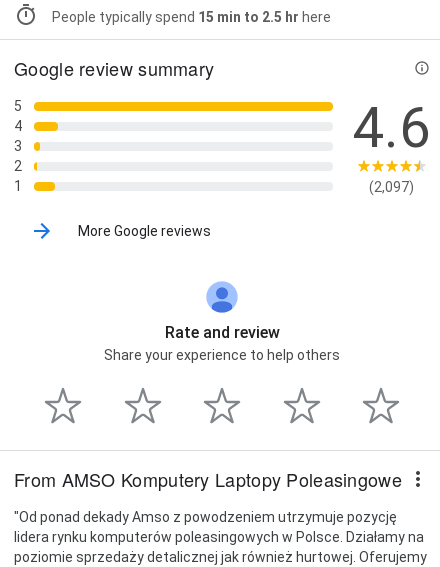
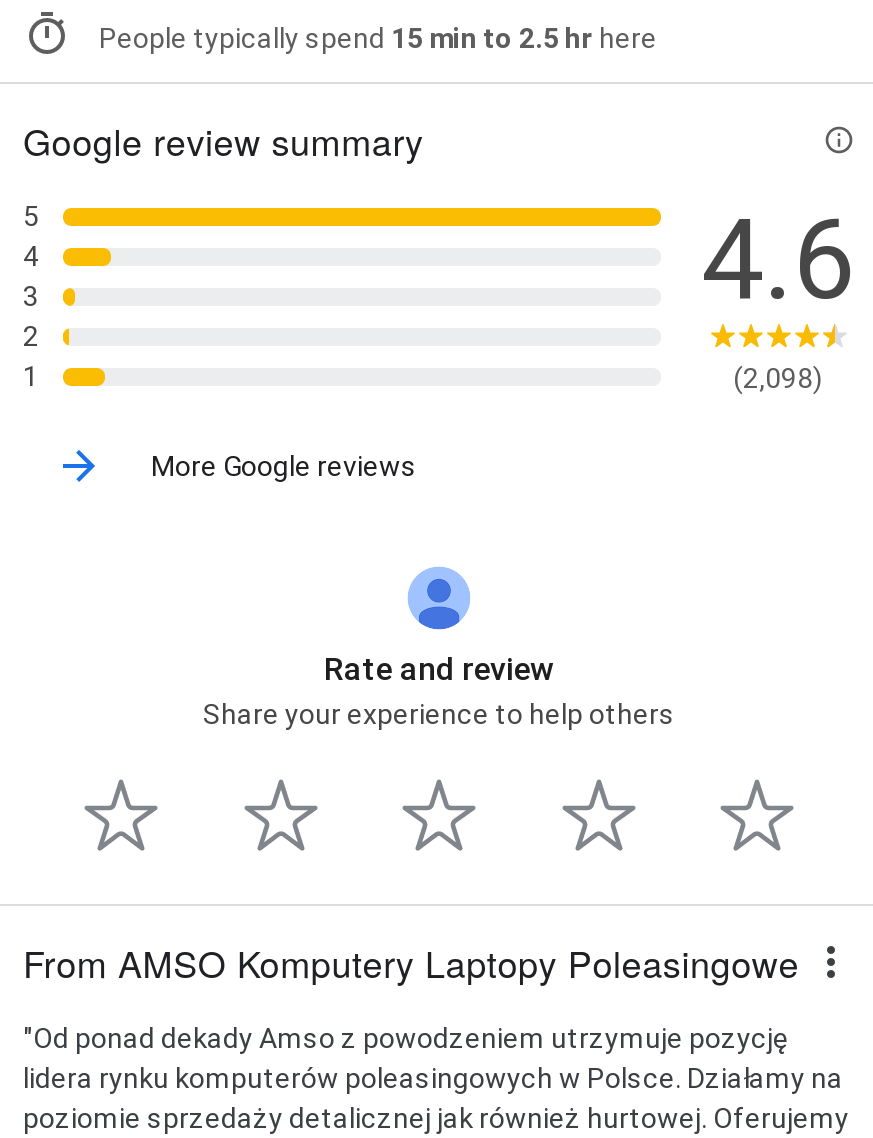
[369,179,414,195] (2,097) -> [733,361,823,393] (2,098)

